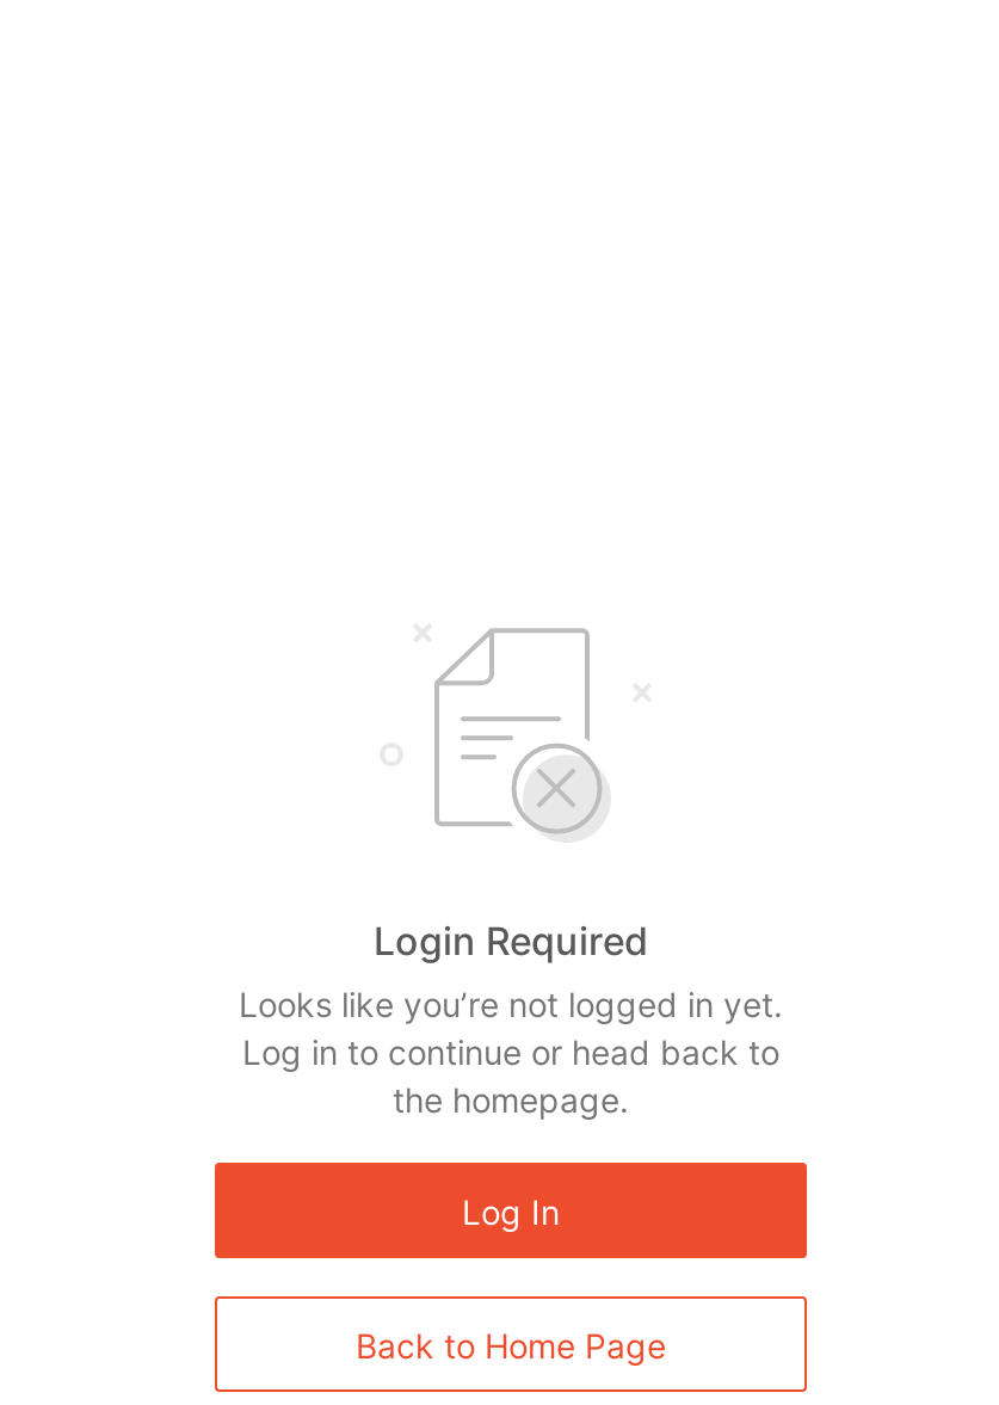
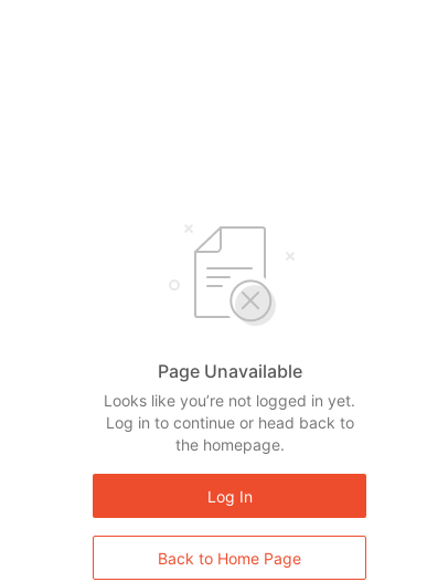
[374,917,648,965] Login Required -> [157,360,302,382] Page Unavailable

